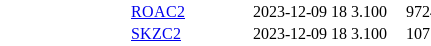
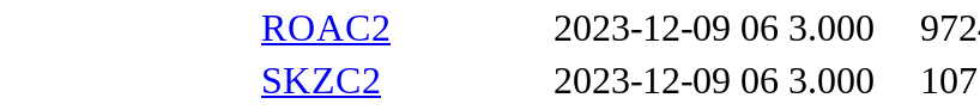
[253,3,387,20] 2023-12-09 18 3.100 -> [553,8,875,49] 2023-12-09 06 3.000
[253,25,387,42] 2023-12-09 18 3.100 -> [553,61,875,101] 2023-12-09 06 3.000

